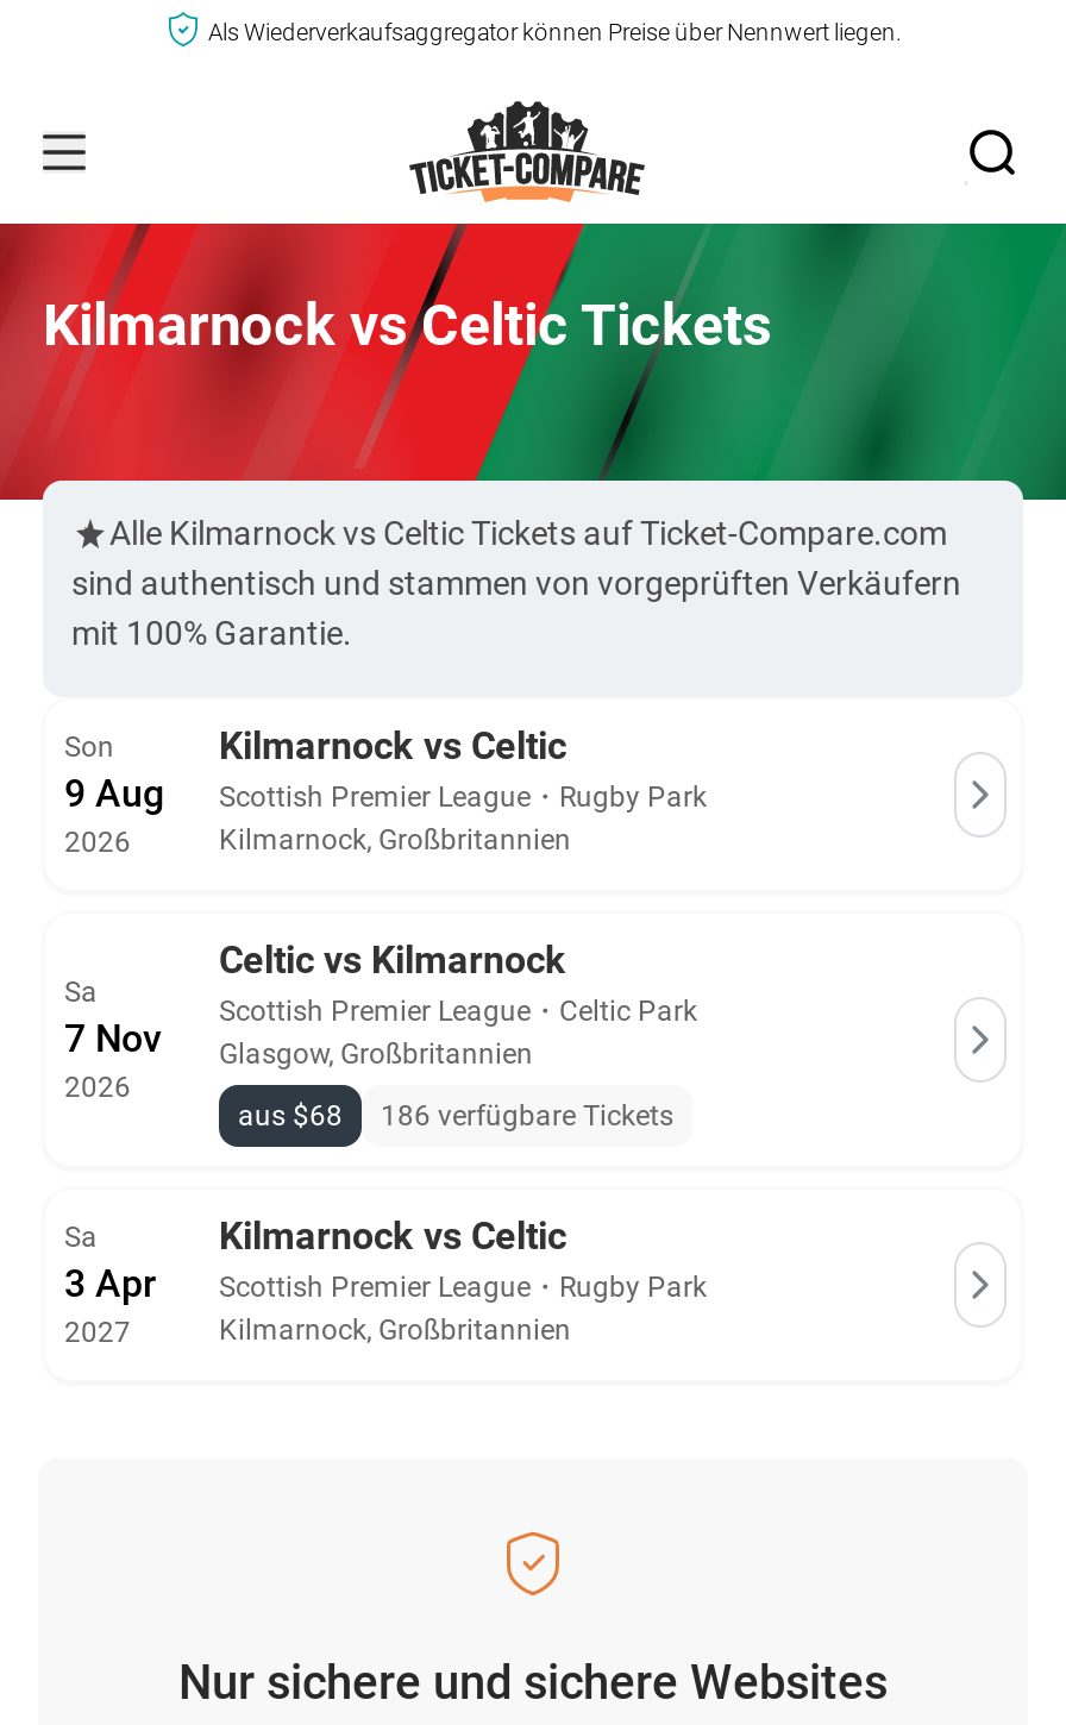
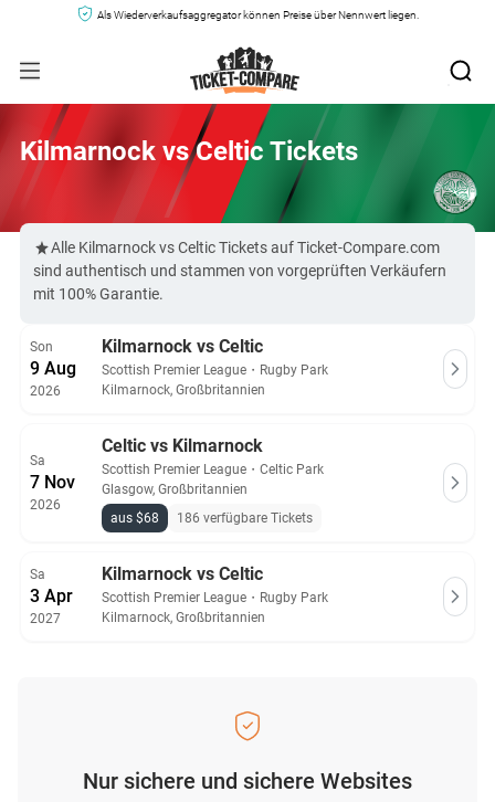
none -> [433,170,477,213] [image]

